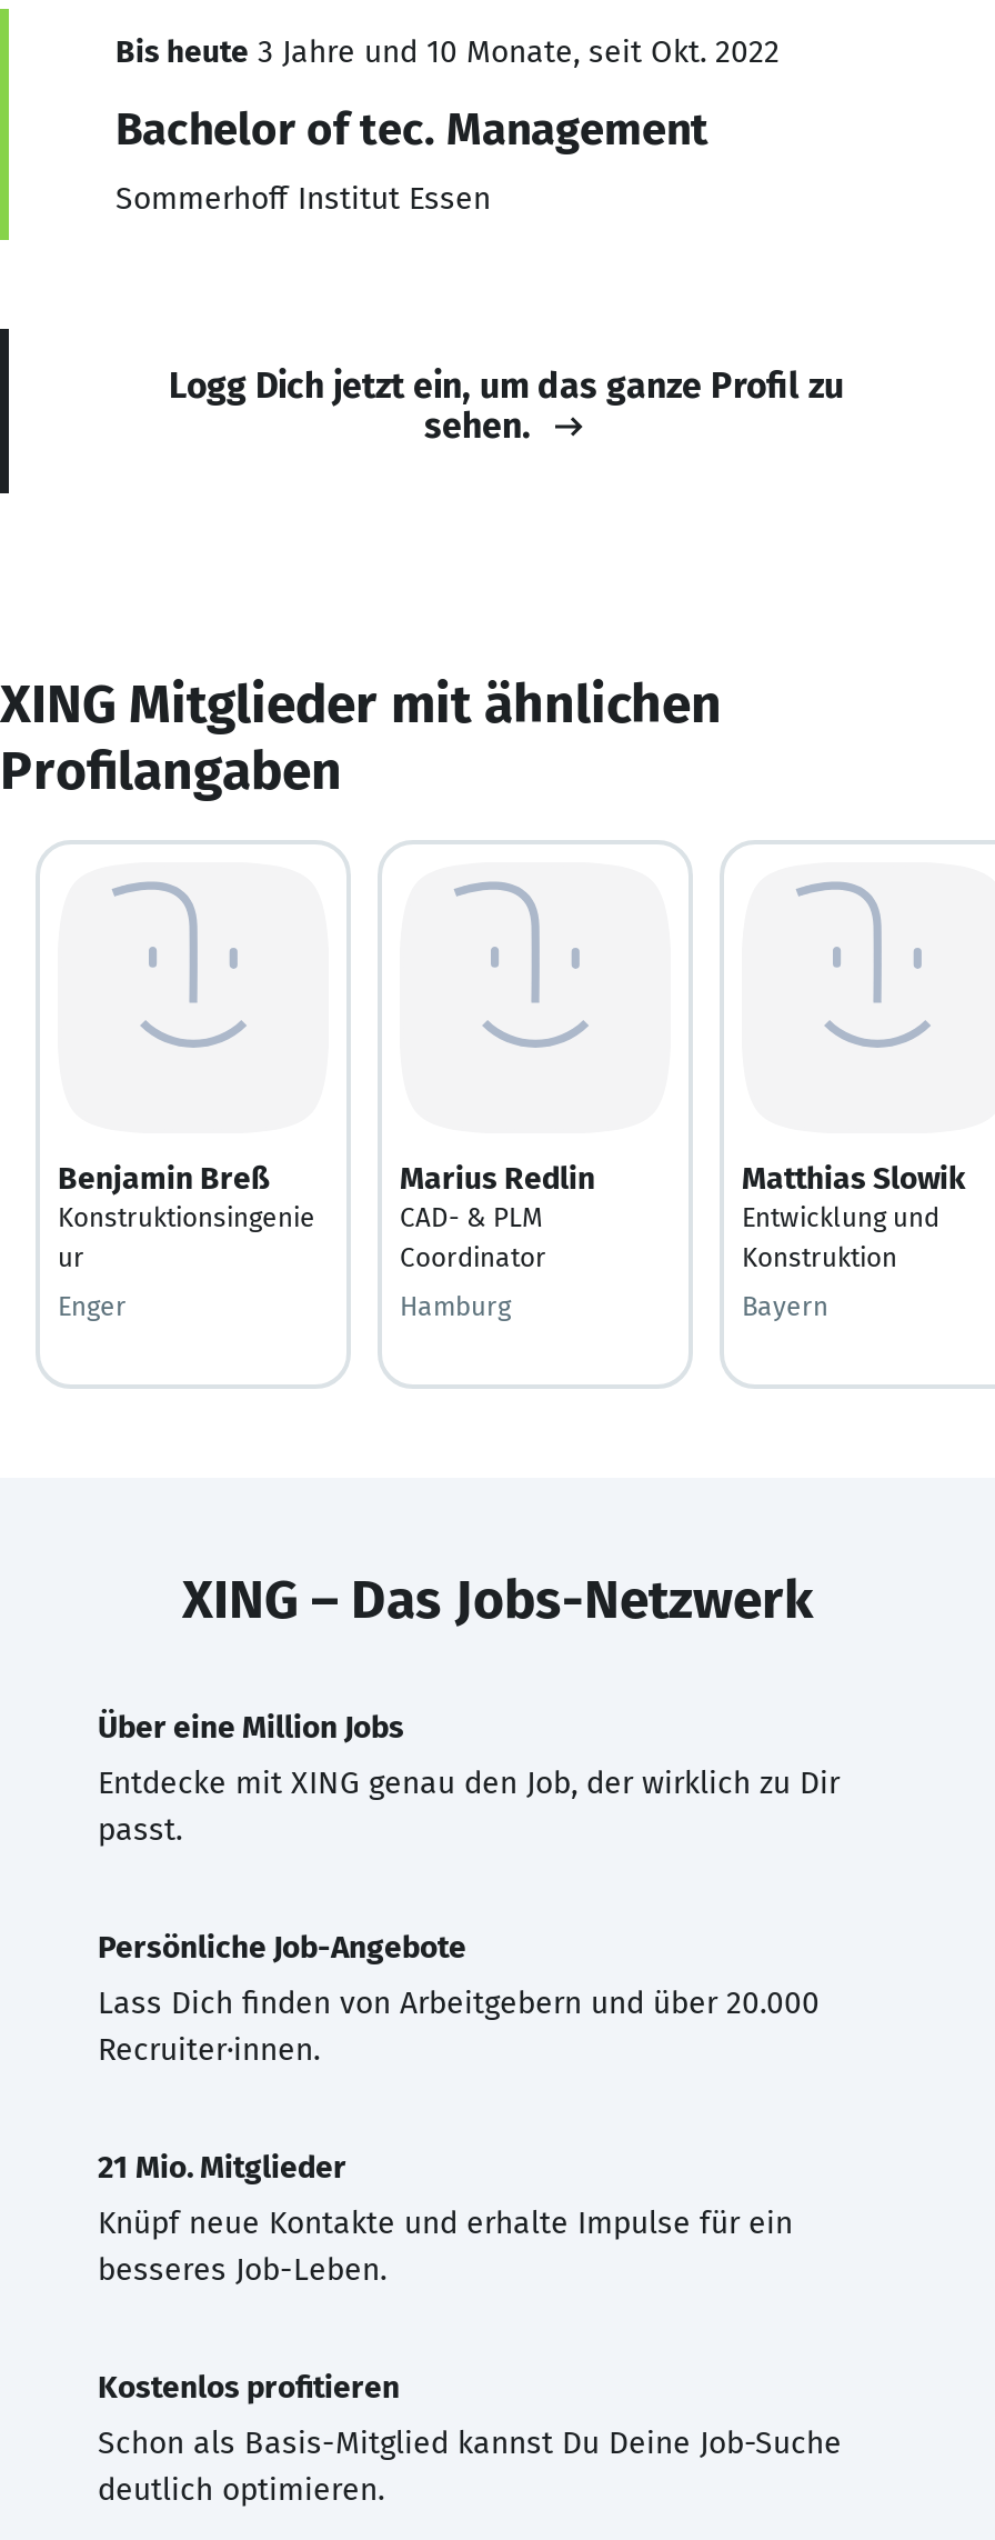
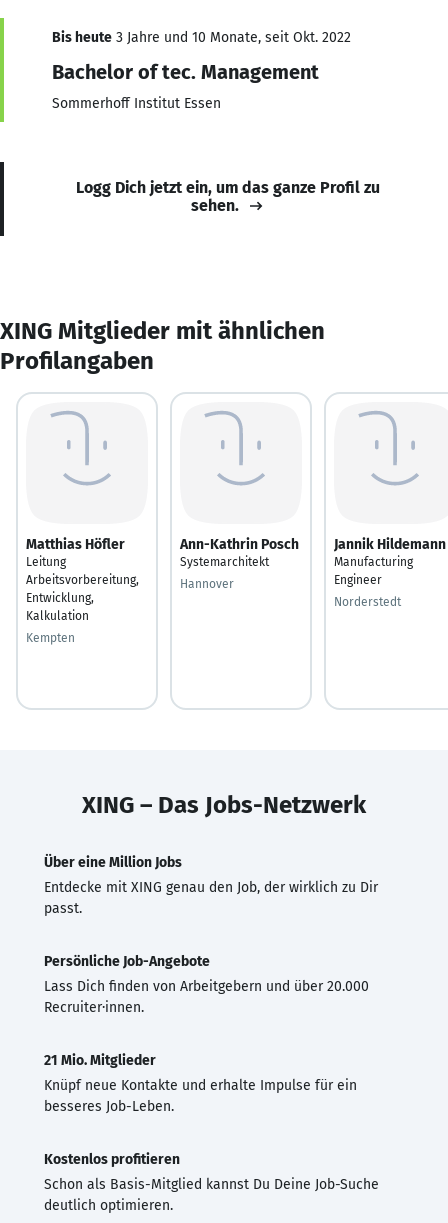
[58,1159,315,1272] Benjamin Breß | Konstruktionsingenie | ur -> [26,535,139,622] Matthias Höfler | Leitung | Arbeitsvorbereitung, | Entwicklung, | Kalkulation
[400,1159,595,1272] Marius Redlin | CAD- & PLM | Coordinator -> [180,535,299,568] Ann-Kathrin Posch | Systemarchitekt
[742,1159,966,1272] Matthias Slowik | Entwicklung und | Konstruktion -> [334,535,446,586] Jannik Hildemann | Manufacturing | Engineer
[58,1290,127,1321] Enger -> [26,630,75,644] Kempten
[400,1290,511,1321] Hamburg -> [180,576,234,590] Hannover
[742,1290,828,1321] Bayern -> [334,594,401,608] Norderstedt

